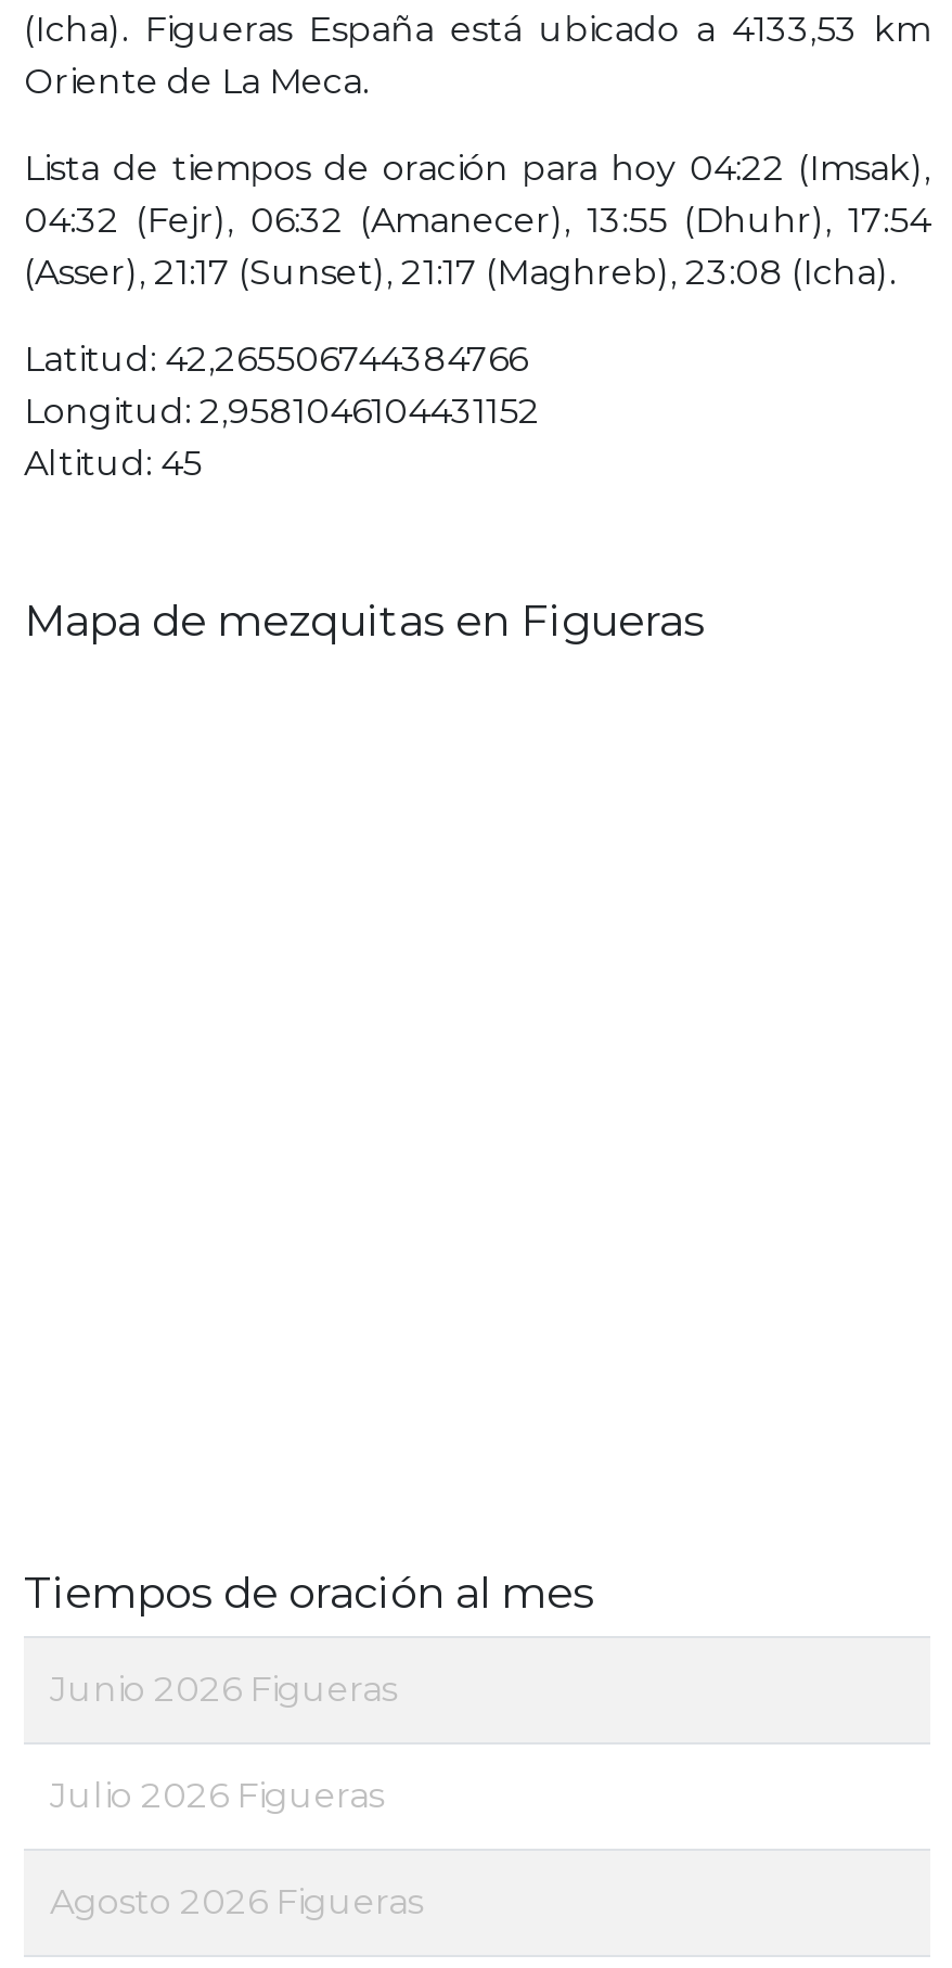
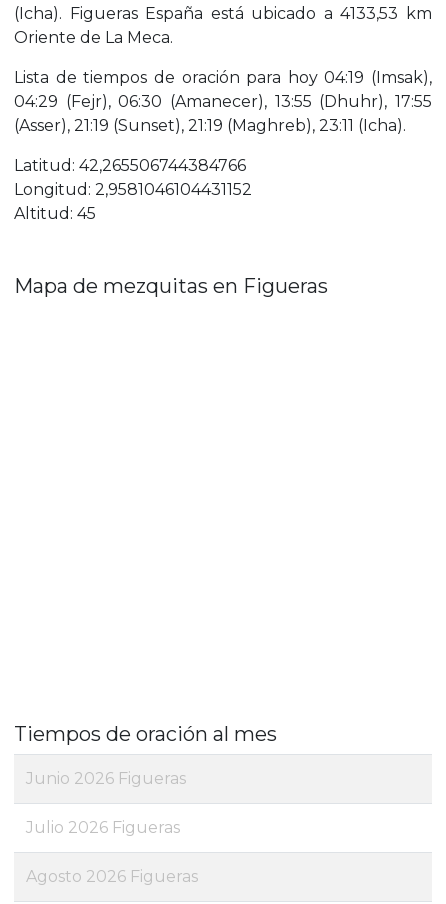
[24,148,930,189] Lista de tiempos de oración para hoy 04:22 (Imsak), -> [14,68,432,87] Lista de tiempos de oración para hoy 04:19 (Imsak),
[24,200,930,241] 04:32 (Fejr), 06:32 (Amanecer), 13:55 (Dhuhr), 17:54 -> [14,92,432,111] 04:29 (Fejr), 06:30 (Amanecer), 13:55 (Dhuhr), 17:55
[24,252,896,293] (Asser), 21:17 (Sunset), 21:17 (Maghreb), 23:08 (Icha). -> [14,116,406,135] (Asser), 21:19 (Sunset), 21:19 (Maghreb), 23:11 (Icha).

